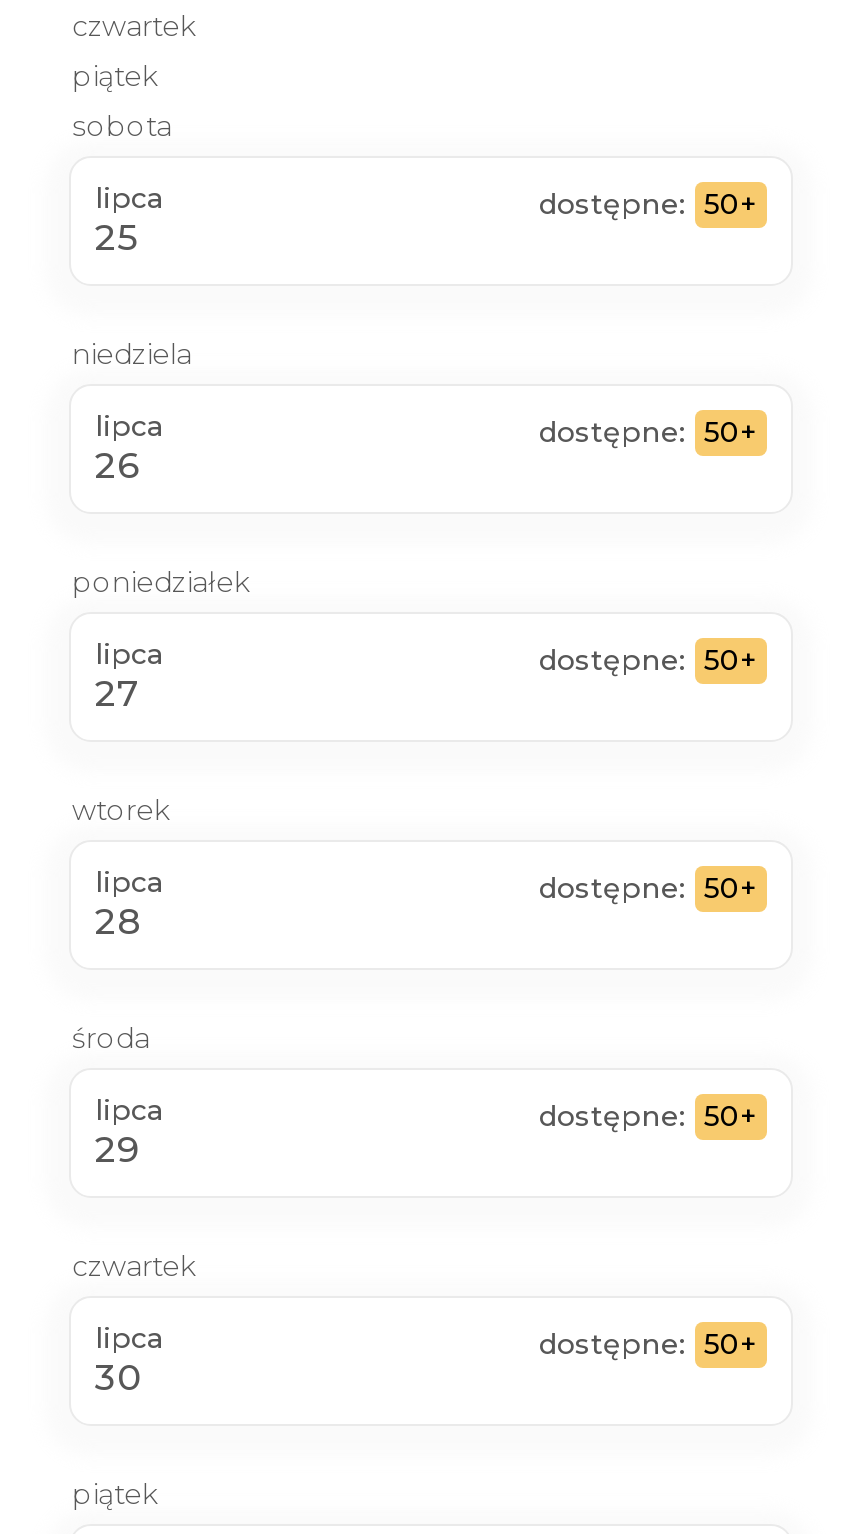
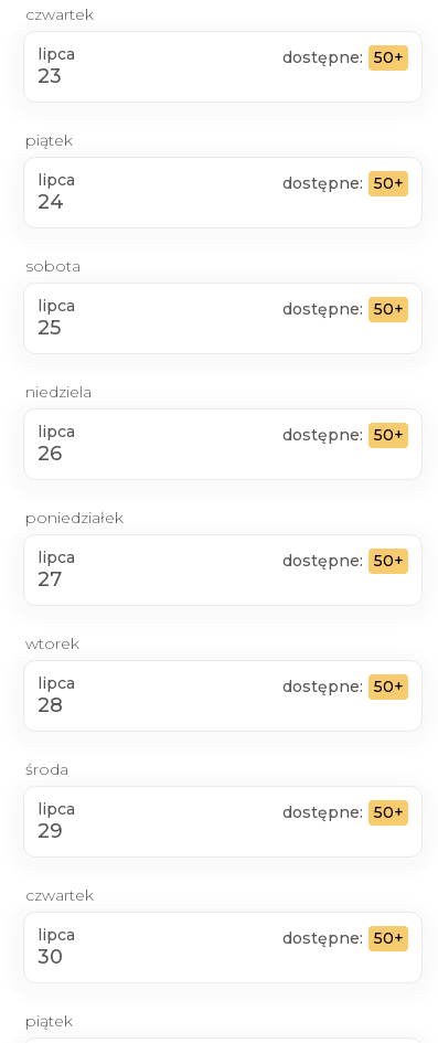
none -> [38,44,75,88] lipca | 23
none -> [282,47,403,67] dostępne: 50+
none -> [38,170,75,214] lipca | 24
none -> [282,173,403,193] dostępne: 50+

